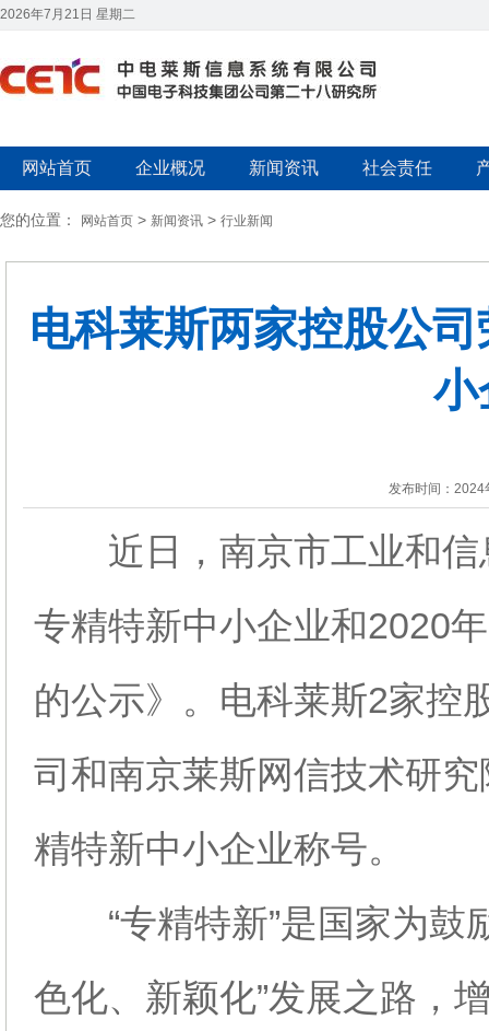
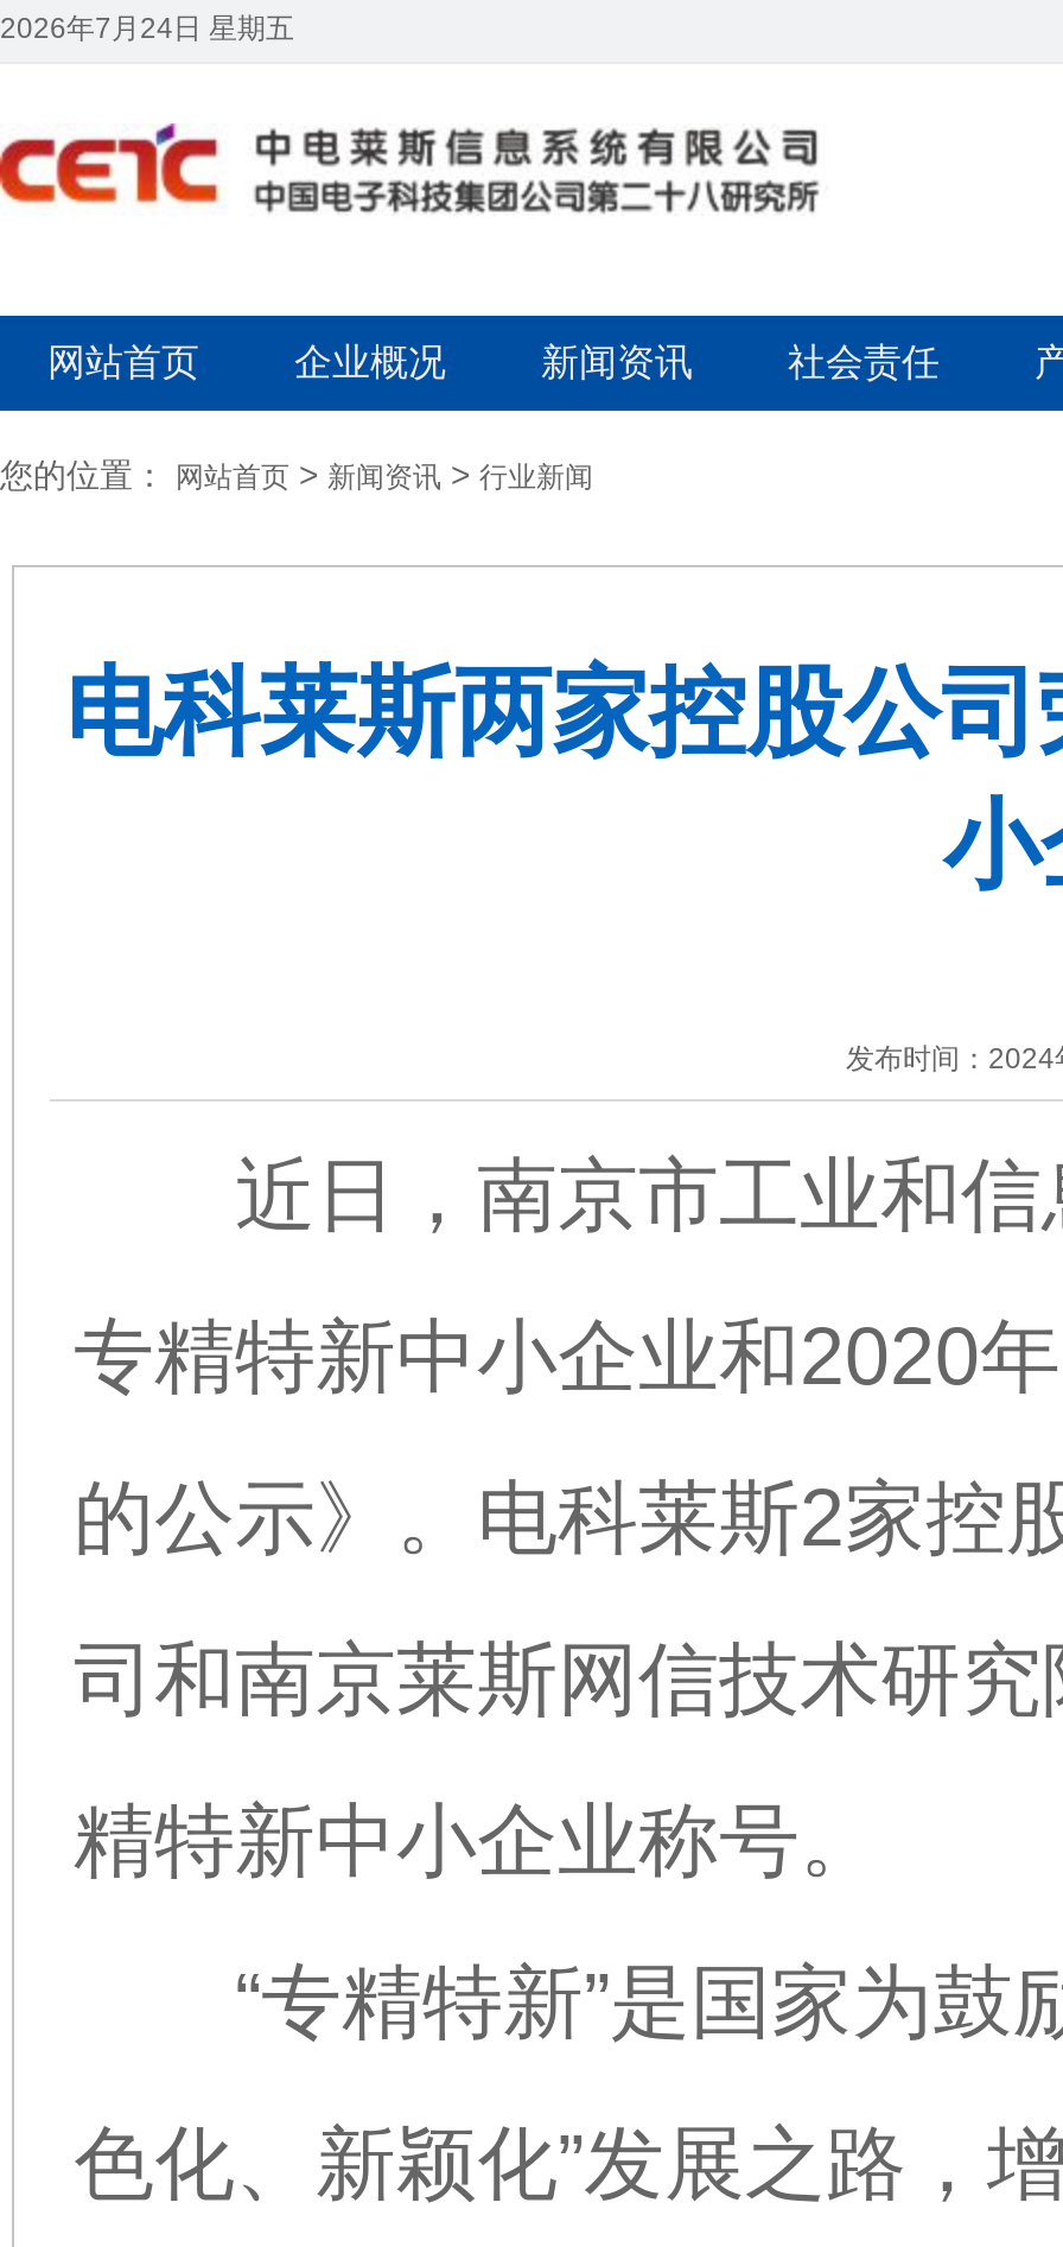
[0,7,135,22] 2026年7月21日 星期二 -> [0,12,294,45] 2026年7月24日 星期五

